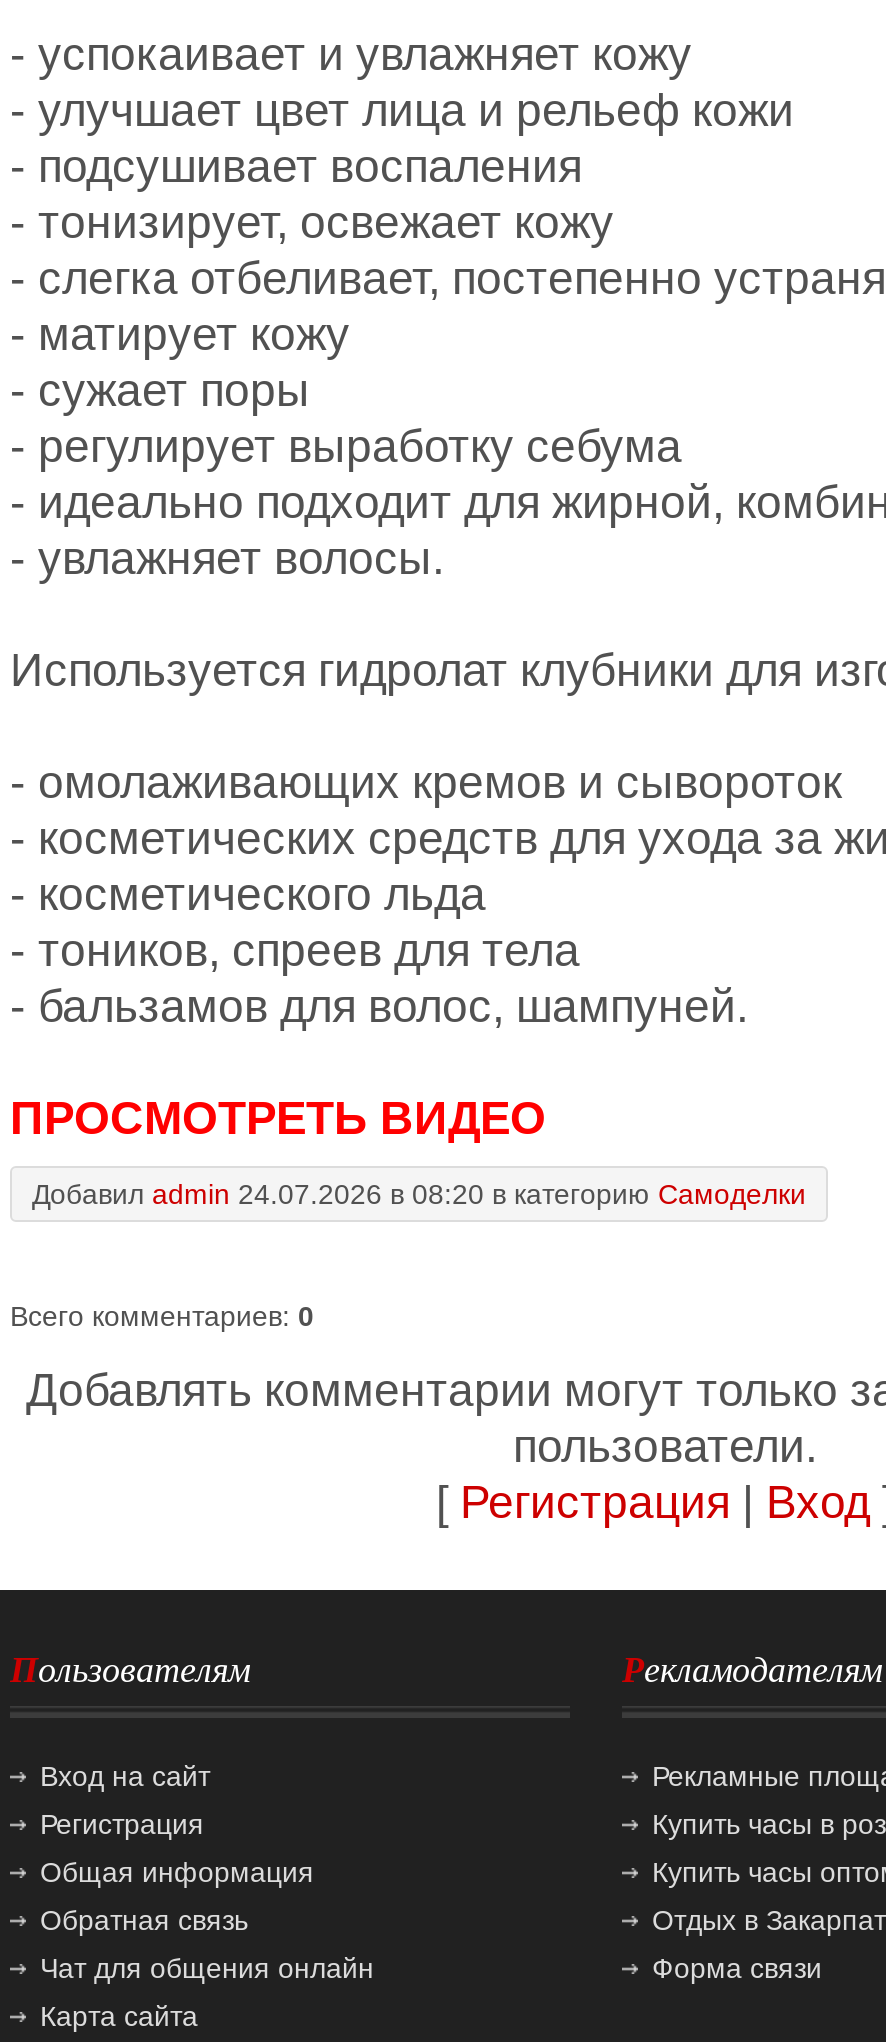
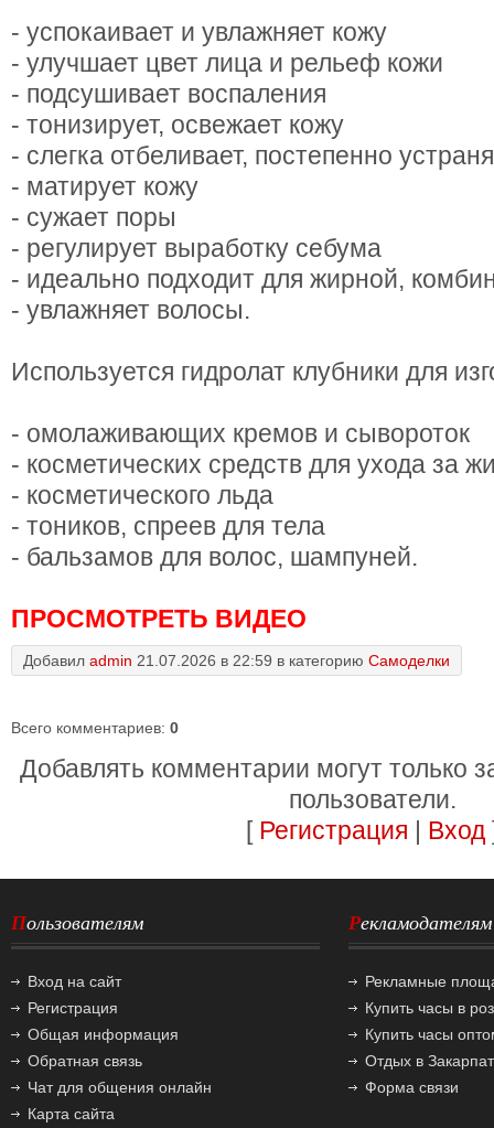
[32,1178,806,1210] Добавил admin 24.07.2026 в 08:20 в категорию Самоделки -> [23,652,450,669] Добавил admin 21.07.2026 в 22:59 в категорию Самоделки

